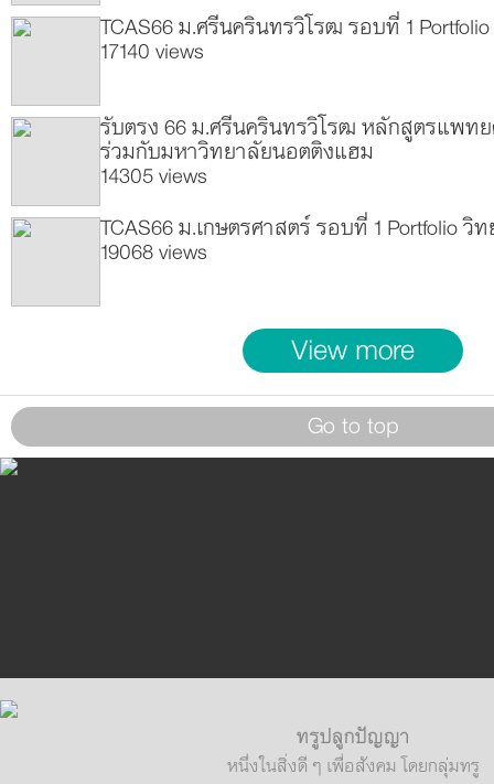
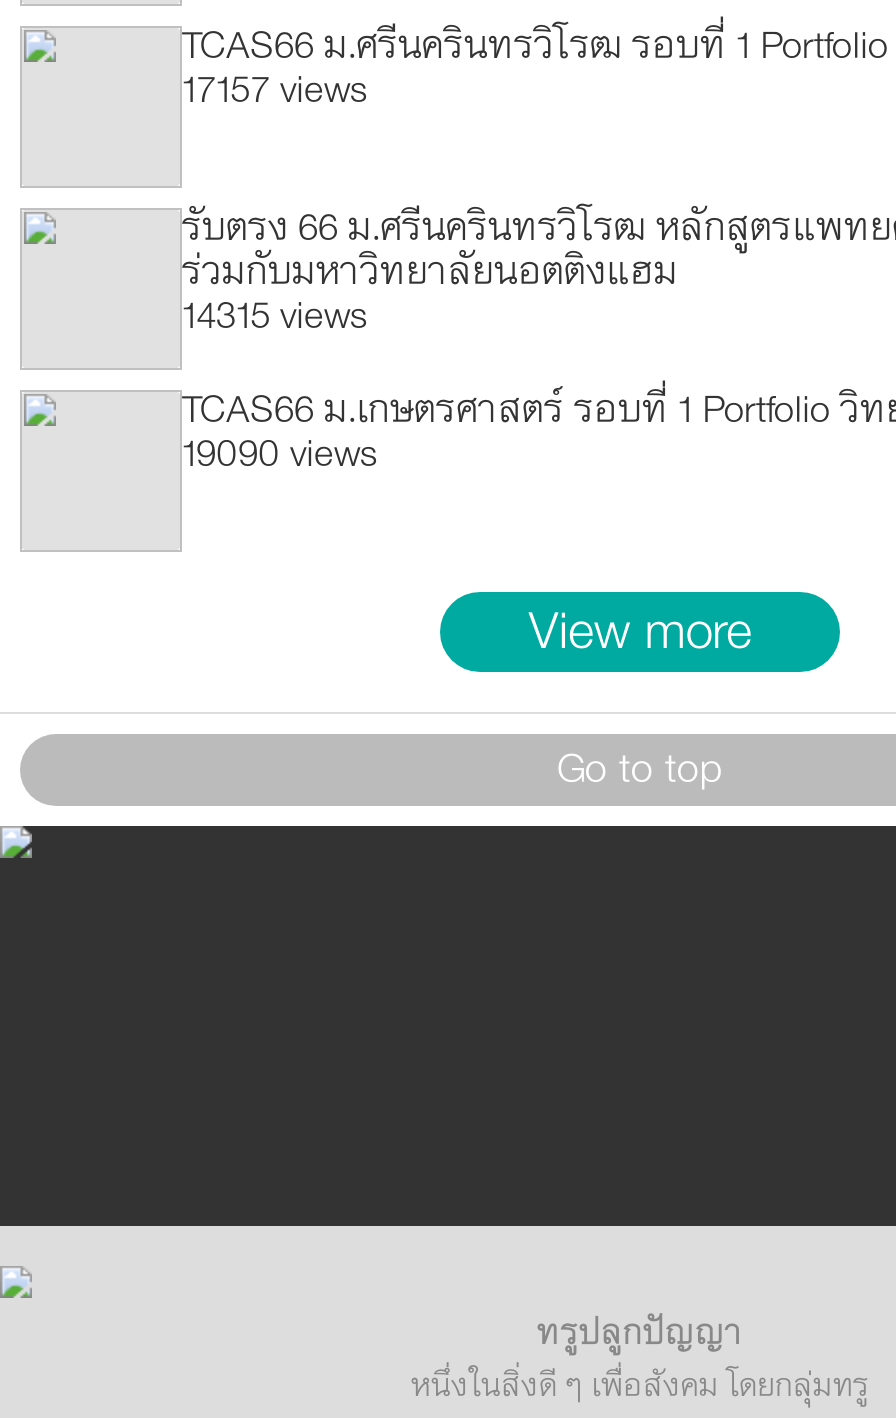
[100,36,204,68] 17140 views -> [182,62,368,120] 17157 views
[100,161,207,193] 14305 views -> [182,288,368,346] 14315 views
[100,237,207,269] 19068 views -> [182,426,378,484] 19090 views

